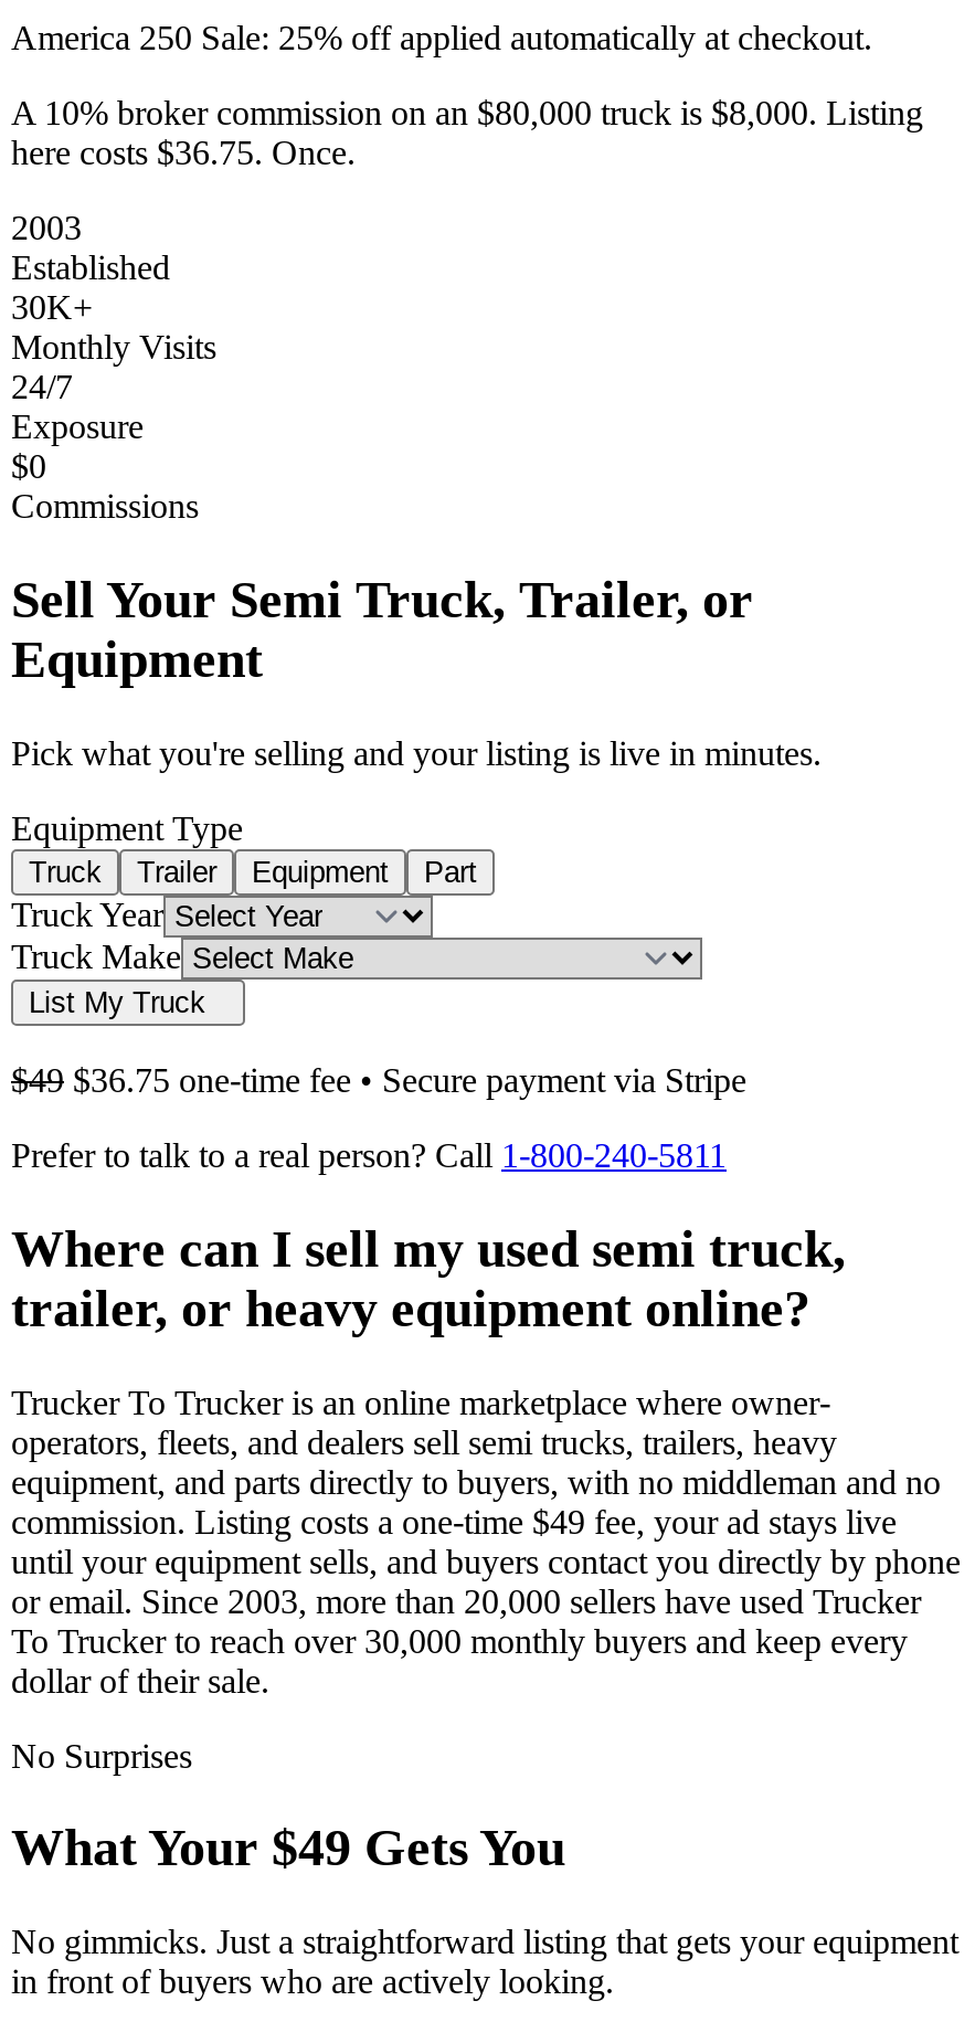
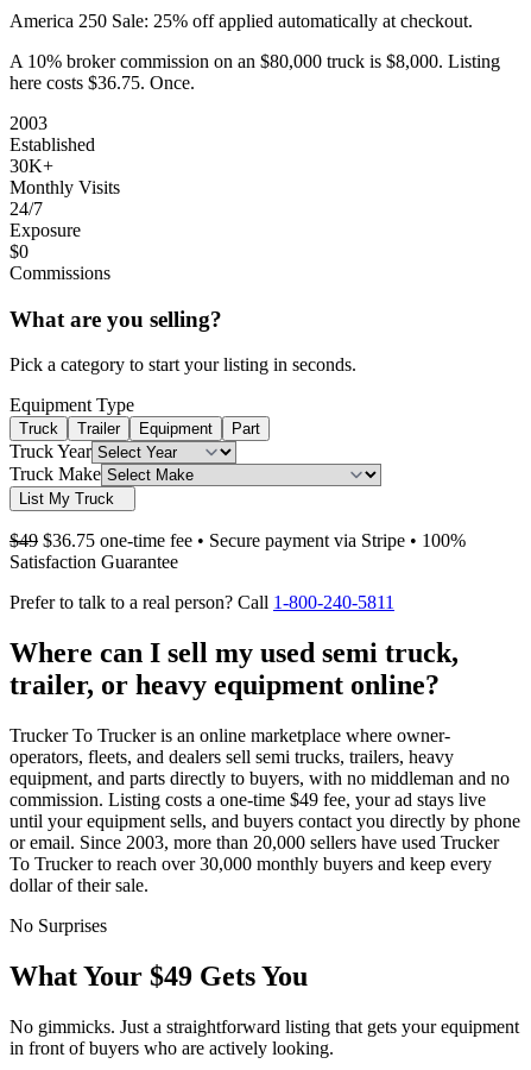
[11,570,753,688] Sell Your Semi Truck, Trailer, or | Equipment -> [10,306,222,331] What are you selling?
[11,734,822,771] Pick what you're selling and your listing is live in minutes. -> [10,355,356,375] Pick a category to start your listing in seconds.
moved [11,809,477,1019] -> [10,395,260,508]: Equipment Type | Truck | Trailer | Equipment | Part | Truck Year | Truck Make | List My Truck
[11,1061,746,1098] $49 $36.75 one-time fee • Secure payment via Stripe -> [10,531,466,572] $49 $36.75 one-time fee • Secure payment via Stripe • 100% | Satisfaction Guarantee

